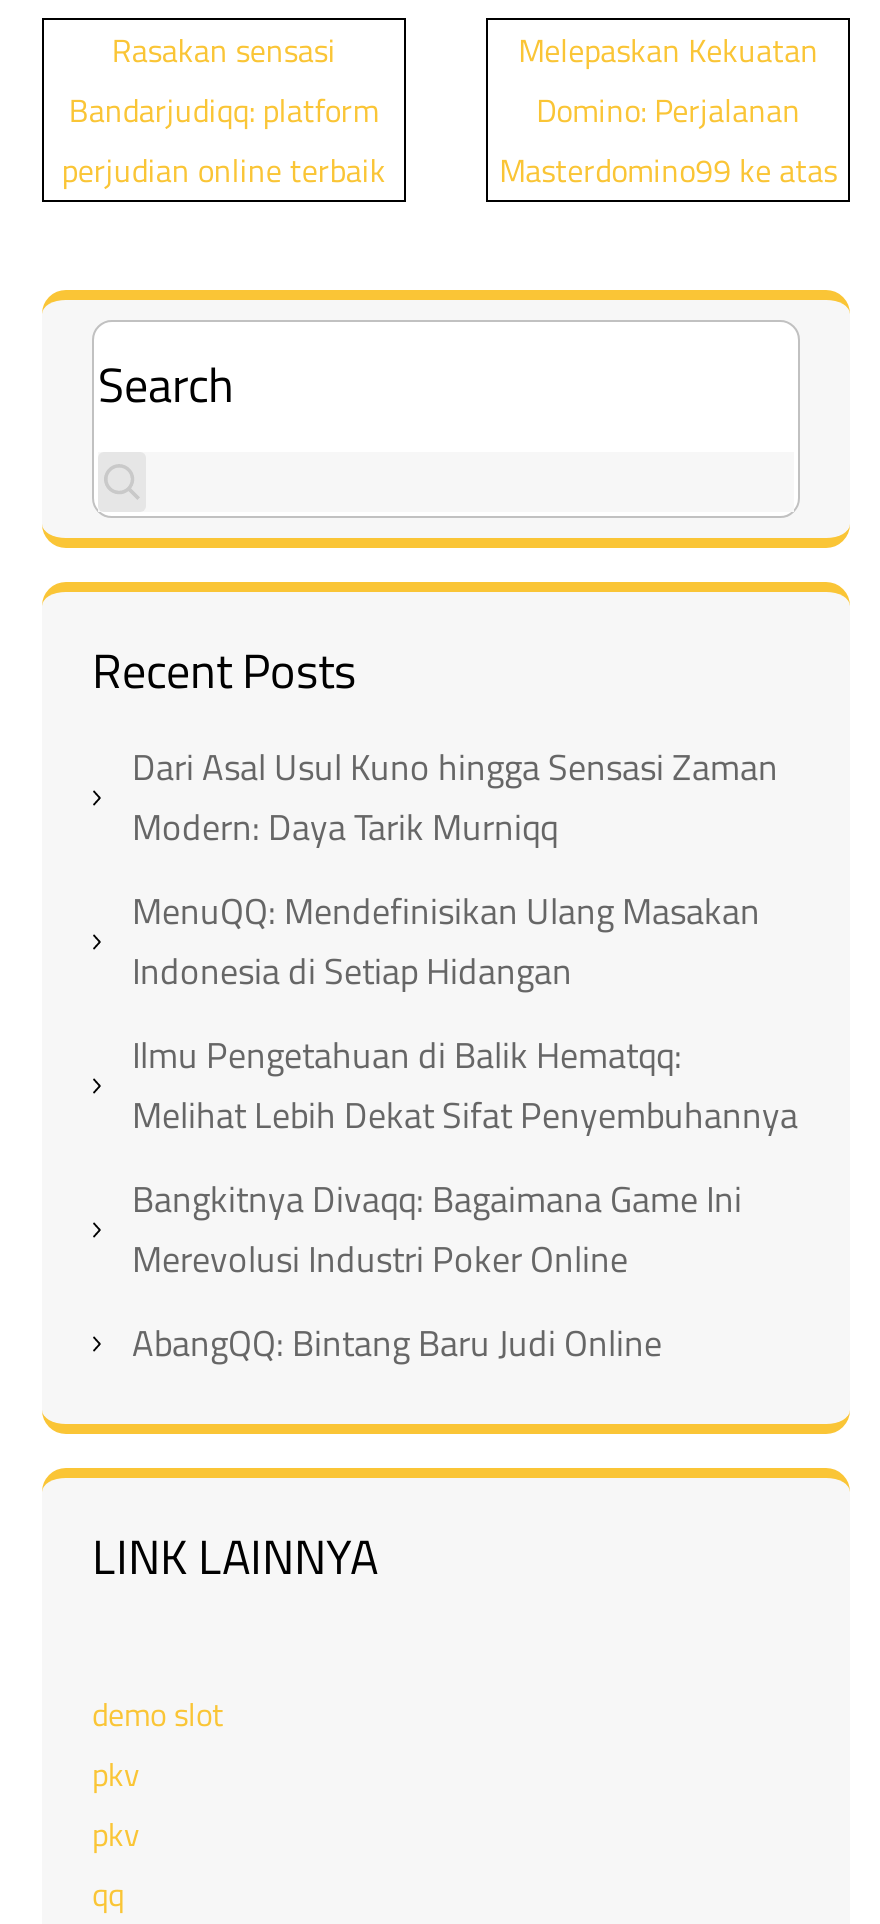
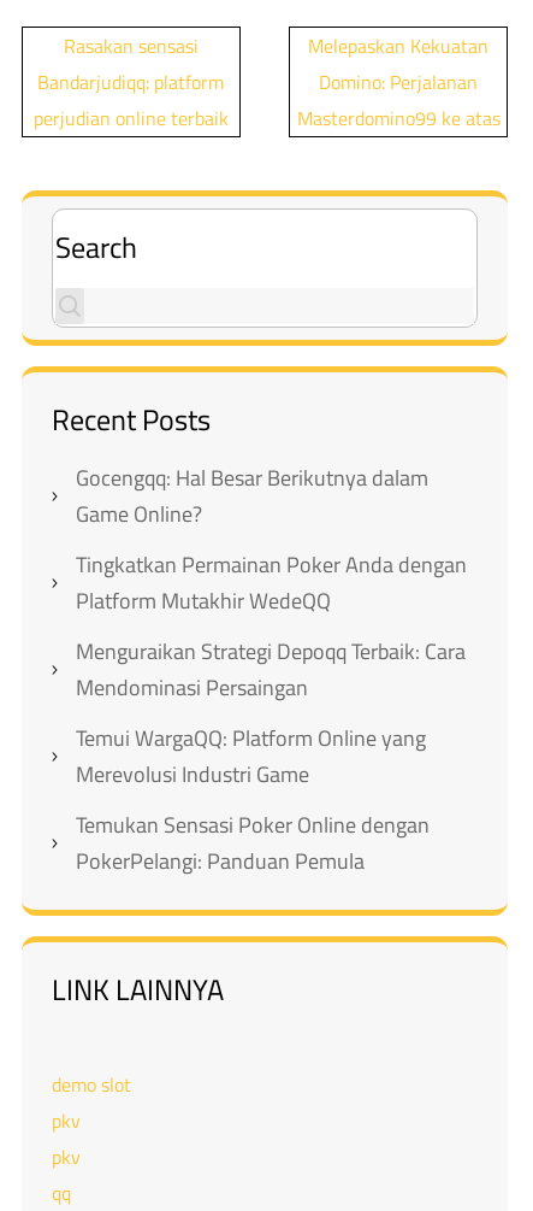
[132,740,778,854] Dari Asal Usul Kuno hingga Sensasi Zaman | Modern: Daya Tarik Murniqq -> [76,461,428,530] Gocengqq: Hal Besar Berikutnya dalam | Game Online?
[132,884,760,998] MenuQQ: Mendefinisikan Ulang Masakan | Indonesia di Setiap Hidangan -> [76,548,467,617] Tingkatkan Permainan Poker Anda dengan | Platform Mutakhir WedeQQ
[132,1028,798,1142] Ilmu Pengetahuan di Balik Hematqq: | Melihat Lebih Dekat Sifat Penyembuhannya -> [76,635,466,703] Menguraikan Strategi Depoqq Terbaik: Cara | Mendominasi Persaingan
[132,1172,742,1286] Bangkitnya Divaqq: Bagaimana Game Ini | Merevolusi Industri Poker Online -> [76,722,426,790] Temui WargaQQ: Platform Online yang | Merevolusi Industri Game
[132,1316,662,1370] AbangQQ: Bintang Baru Judi Online -> [76,808,430,877] Temukan Sensasi Poker Online dengan | PokerPelangi: Panduan Pemula

